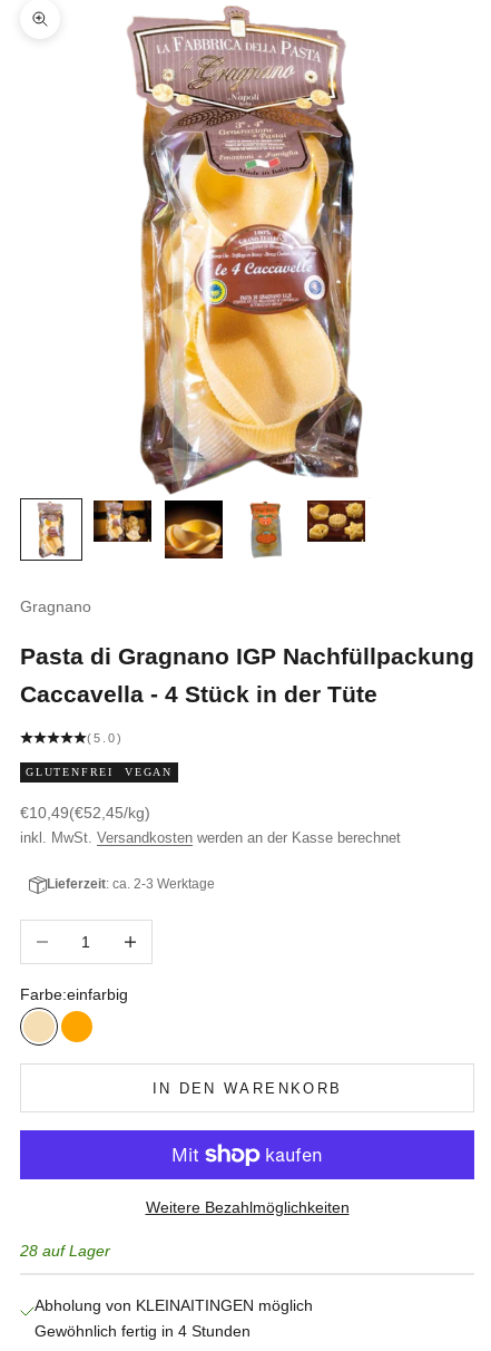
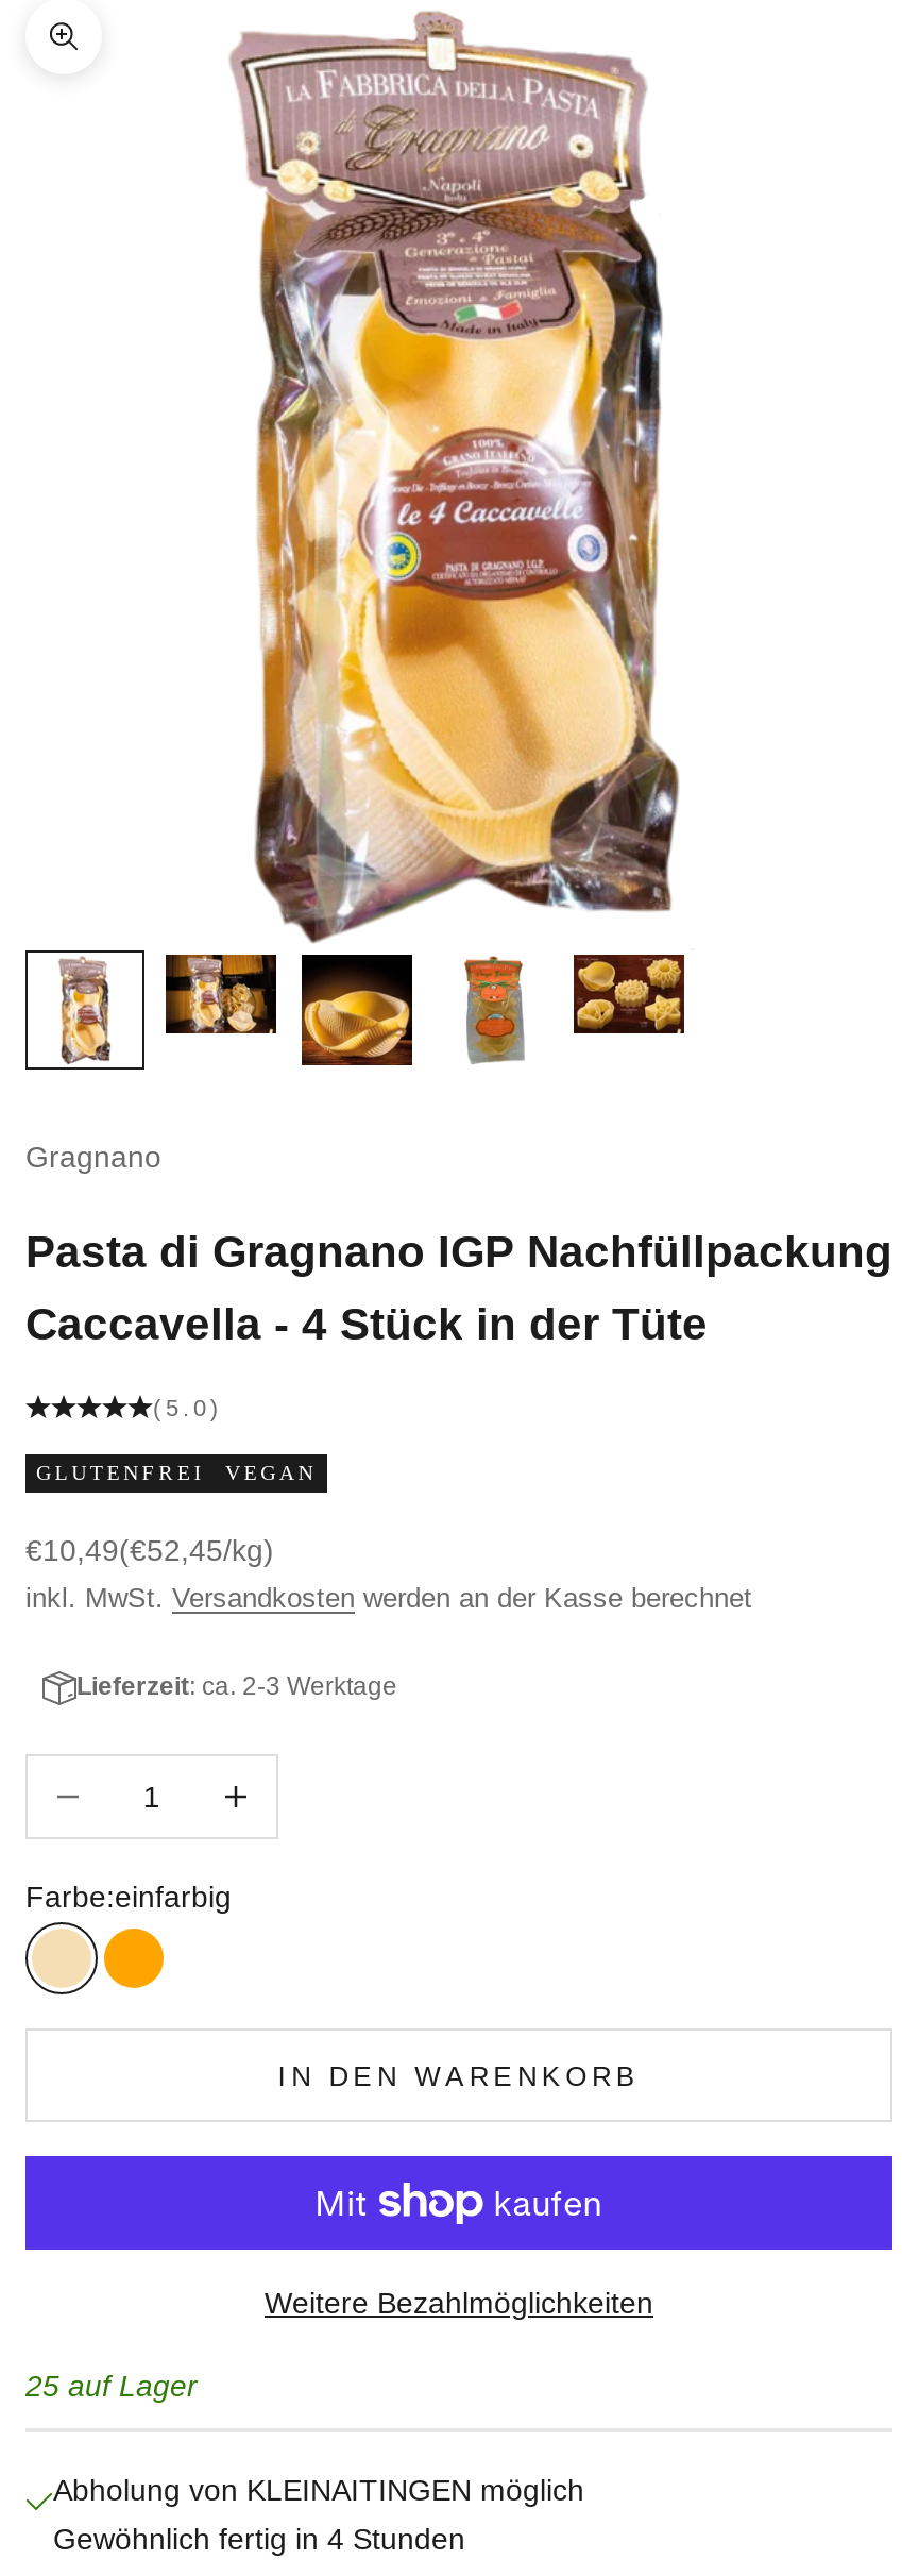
[20,1242,110,1260] 28 auf Lager -> [25,2369,198,2403] 25 auf Lager

